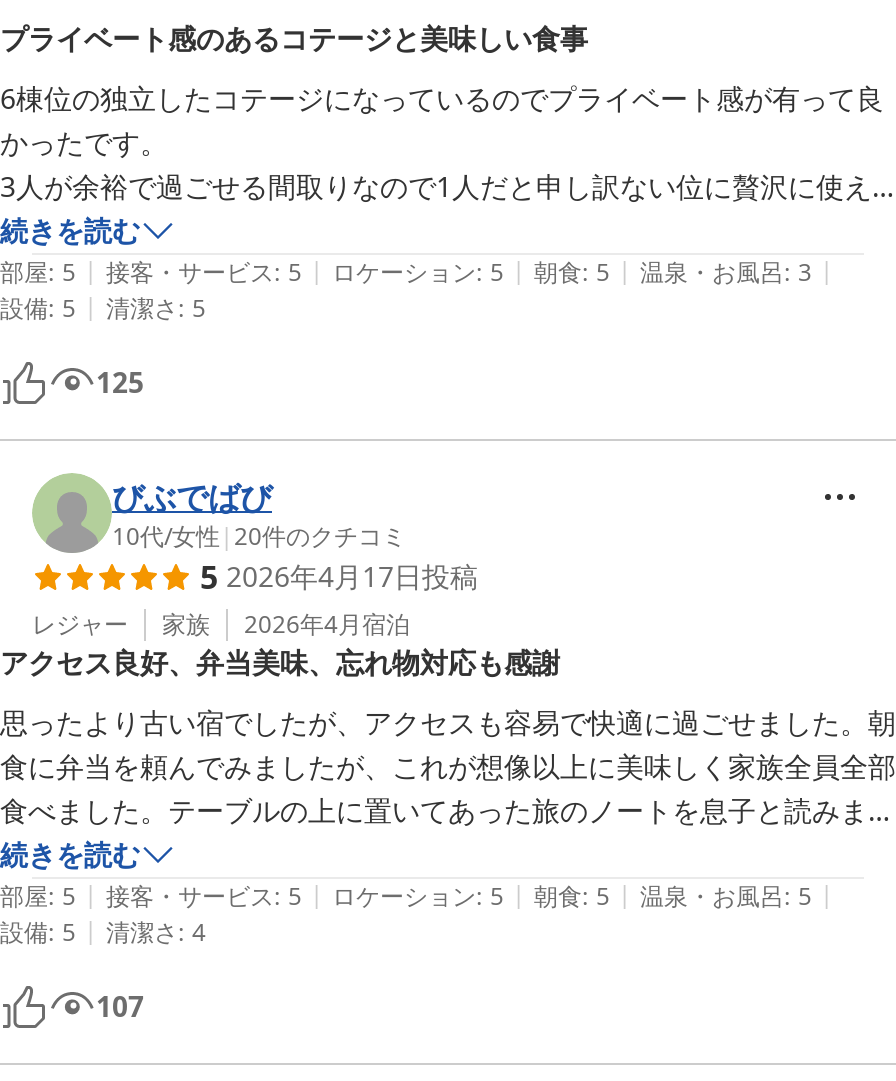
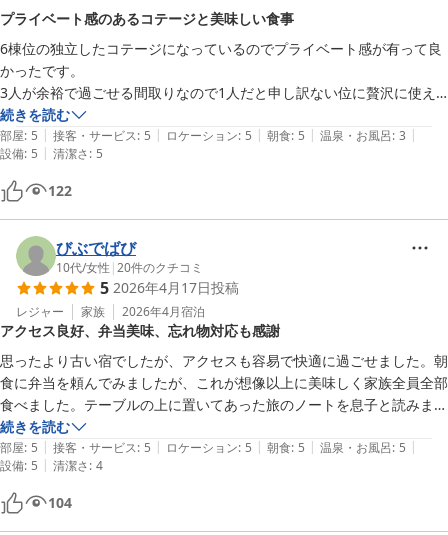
[96,363,144,401] 125 -> [48,181,72,200] 122
[96,987,144,1025] 107 -> [48,493,72,512] 104

